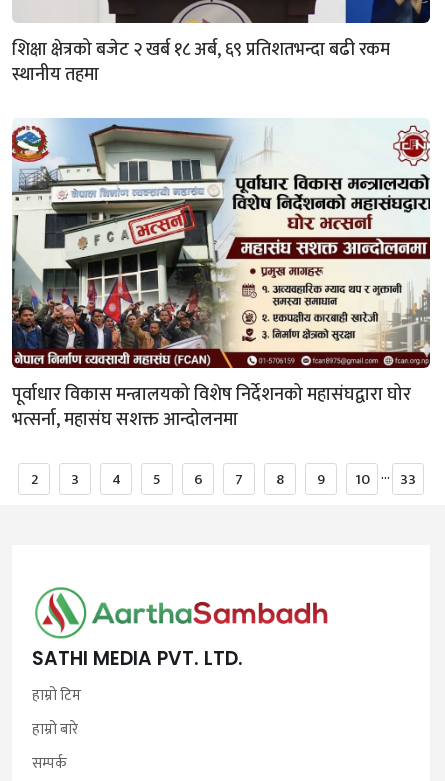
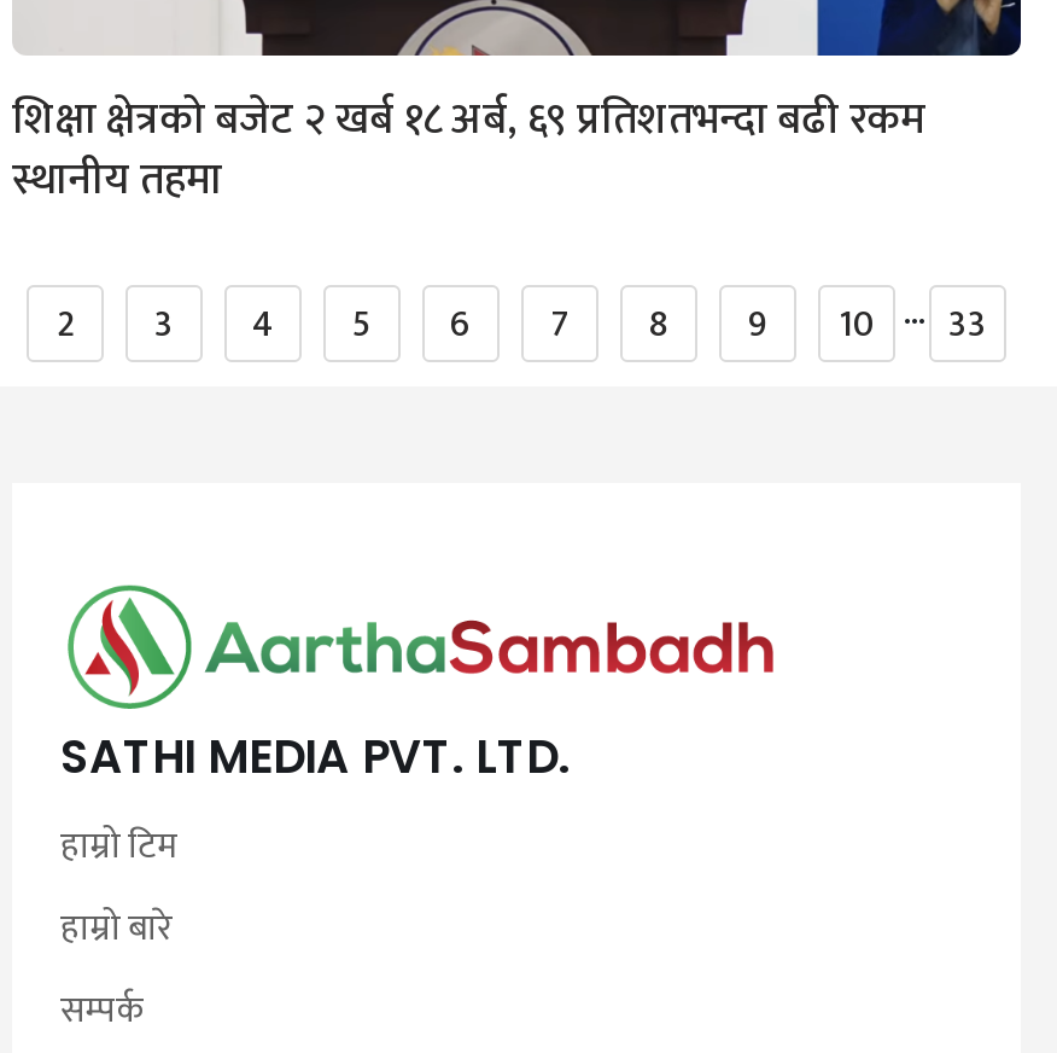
[11,117,431,435] [image] | पूर्वाधार विकास मन्त्रालयको विशेष निर्देशनको महासंघद्वारा घोर | भत्सर्ना, महासंघ सशक्त आन्दोलनमा -> none

